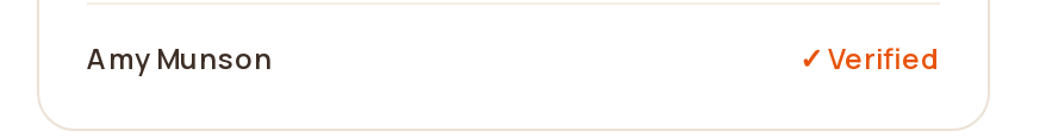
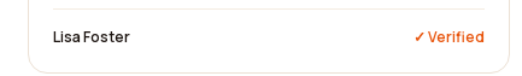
[87,38,273,79] Amy Munson -> [53,27,130,47] Lisa Foster

